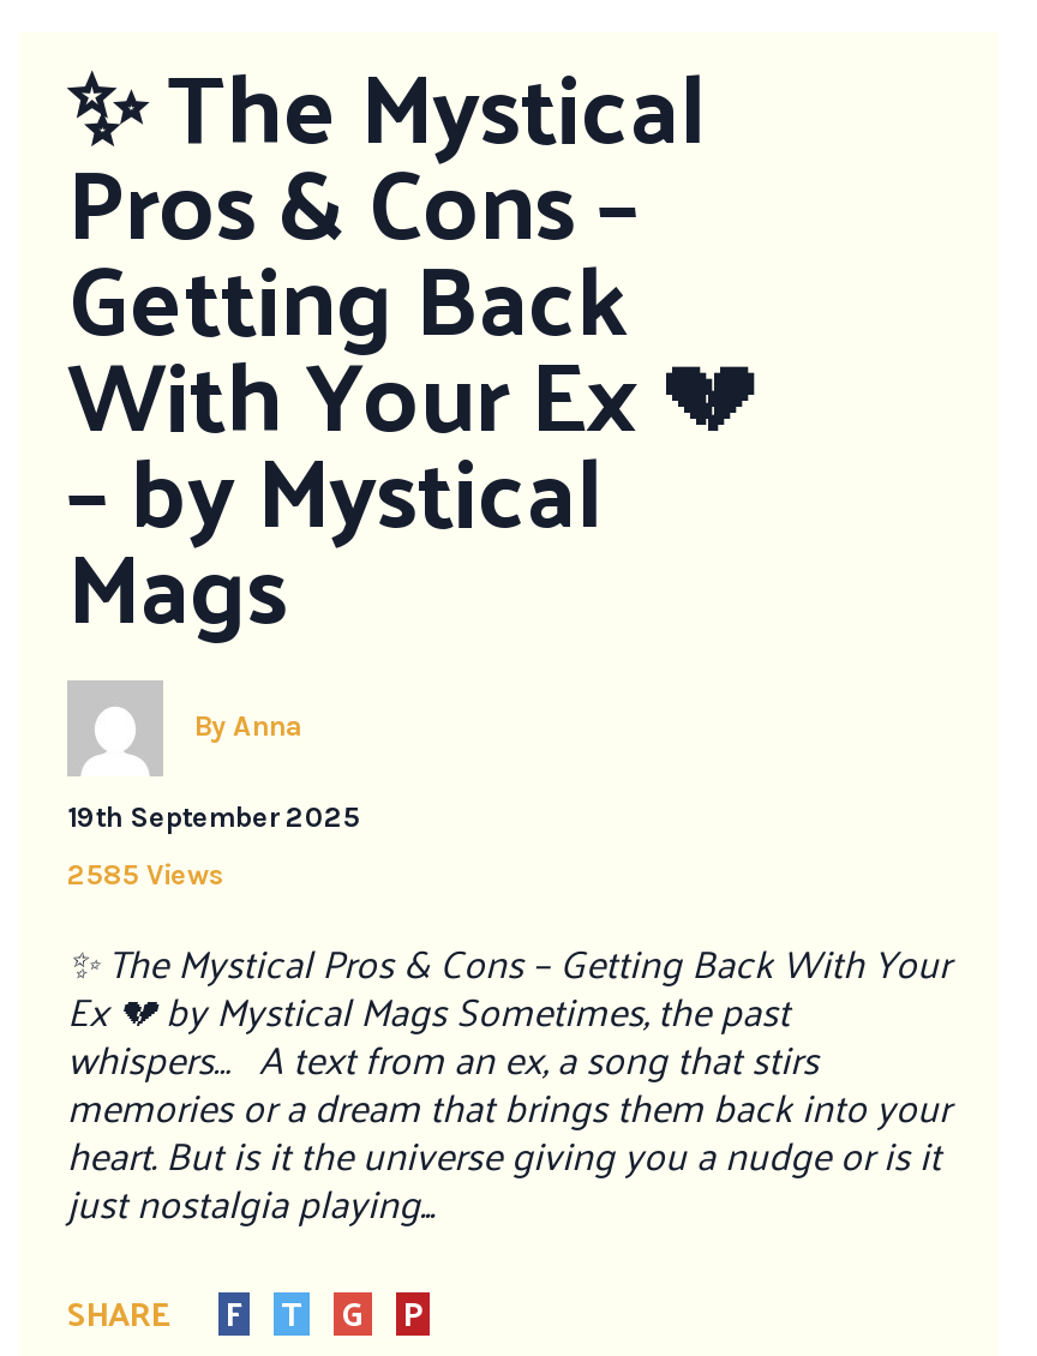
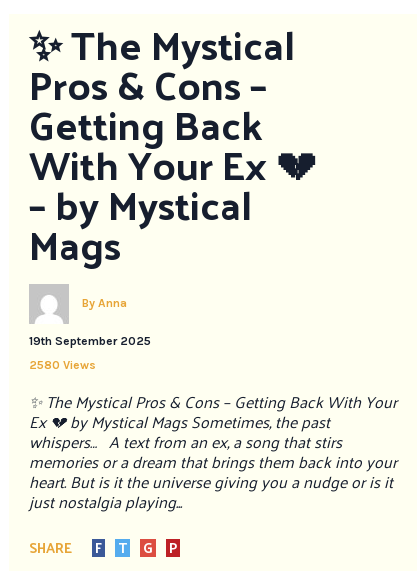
[67,858,226,891] 2585 Views -> [29,358,96,372] 2580 Views

